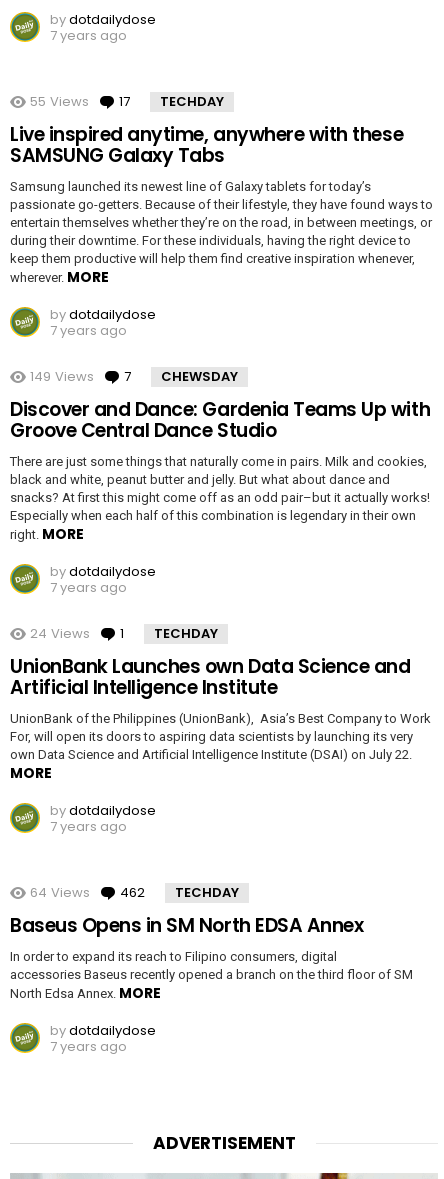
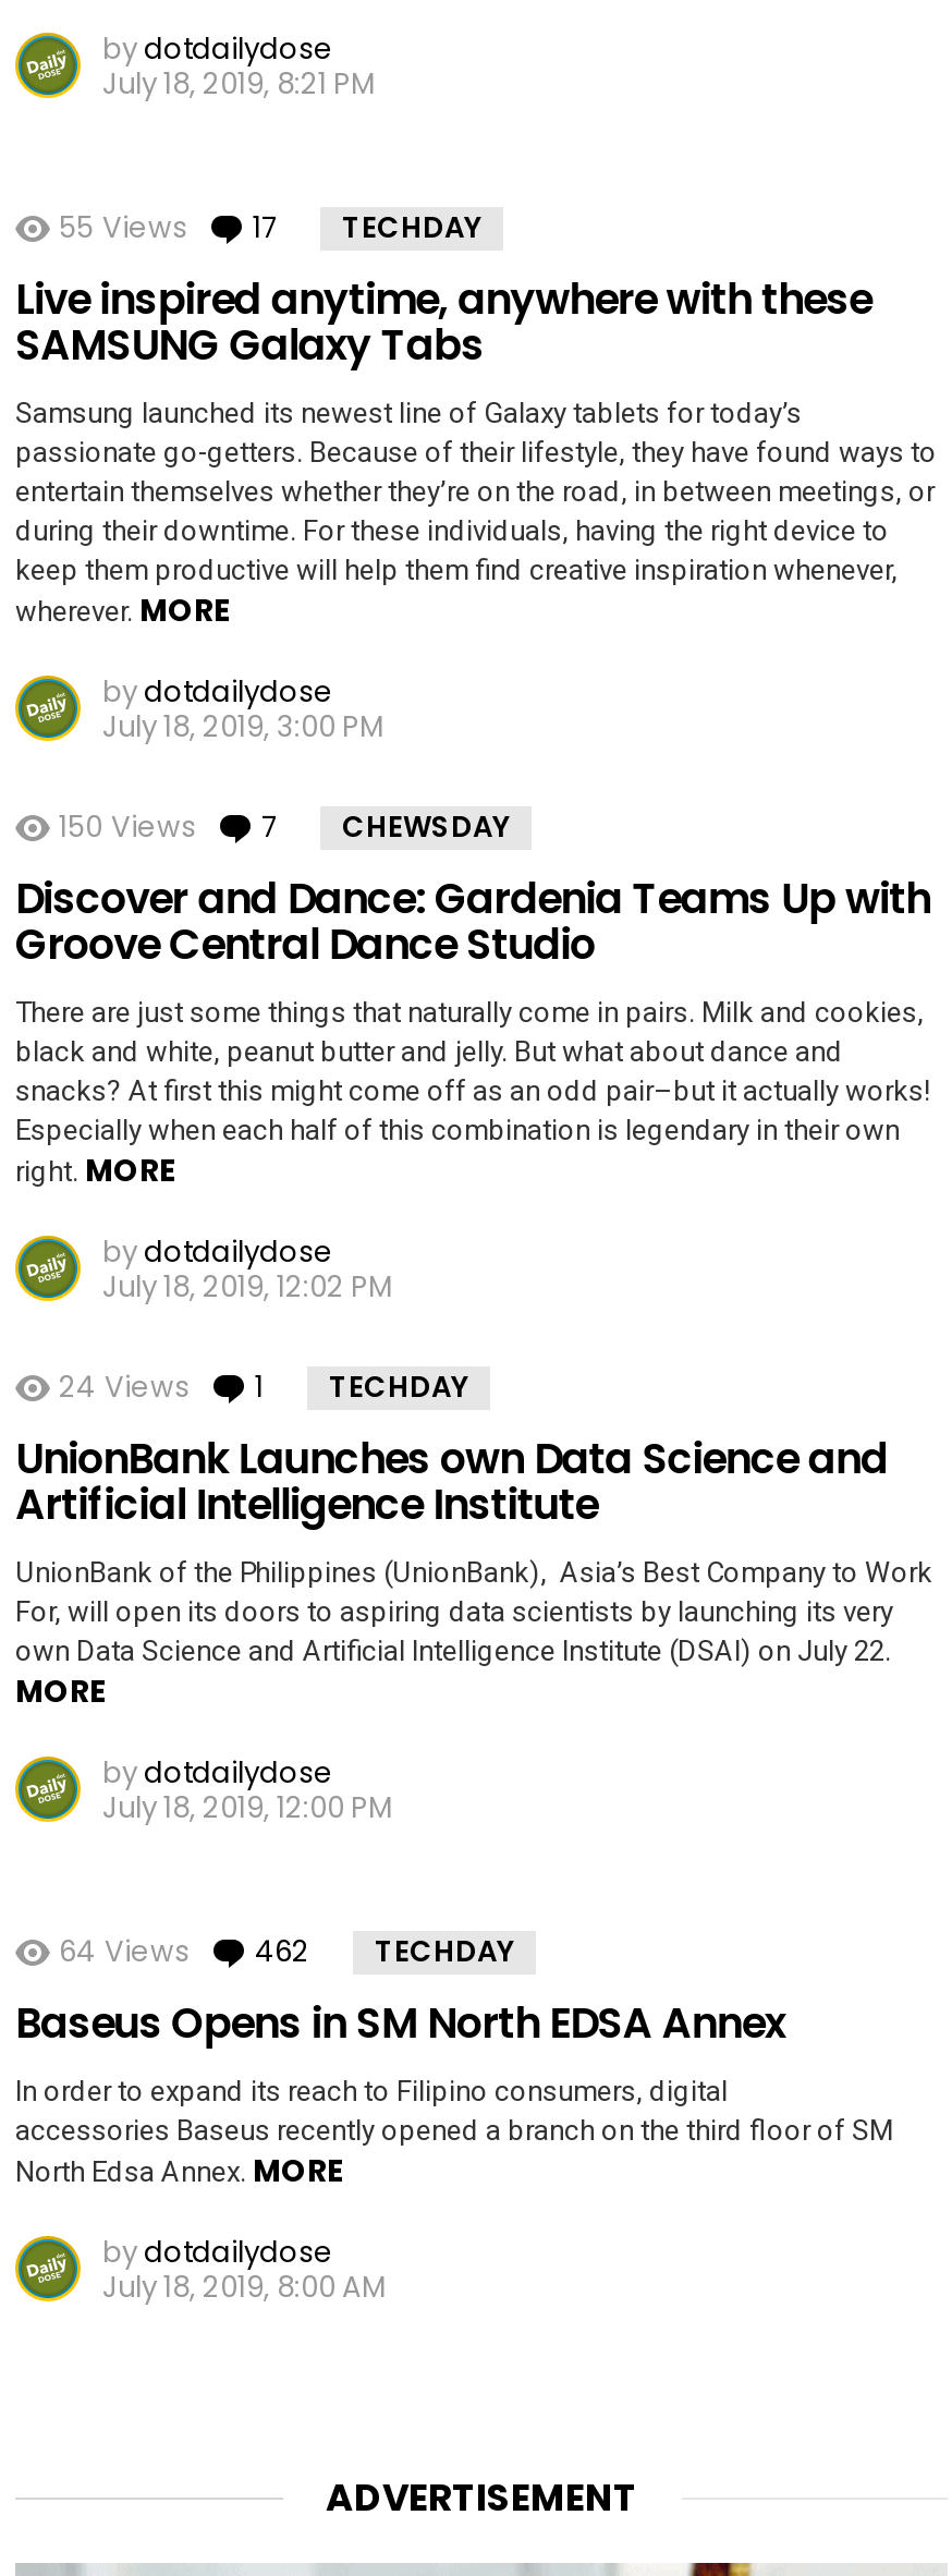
[50,26,127,45] 7 years ago -> [102,63,375,105] July 18, 2019, 8:21 PM
[50,321,127,340] 7 years ago -> [102,706,383,748] July 18, 2019, 3:00 PM
[30,367,94,386] 149 Views -> [59,806,196,848] 150 Views
[50,578,127,597] 7 years ago -> [102,1266,392,1308] July 18, 2019, 12:02 PM
[50,817,127,836] 7 years ago -> [102,1787,392,1828] July 18, 2019, 12:00 PM
[50,1037,127,1056] 7 years ago -> [102,2267,386,2308] July 18, 2019, 8:00 AM

